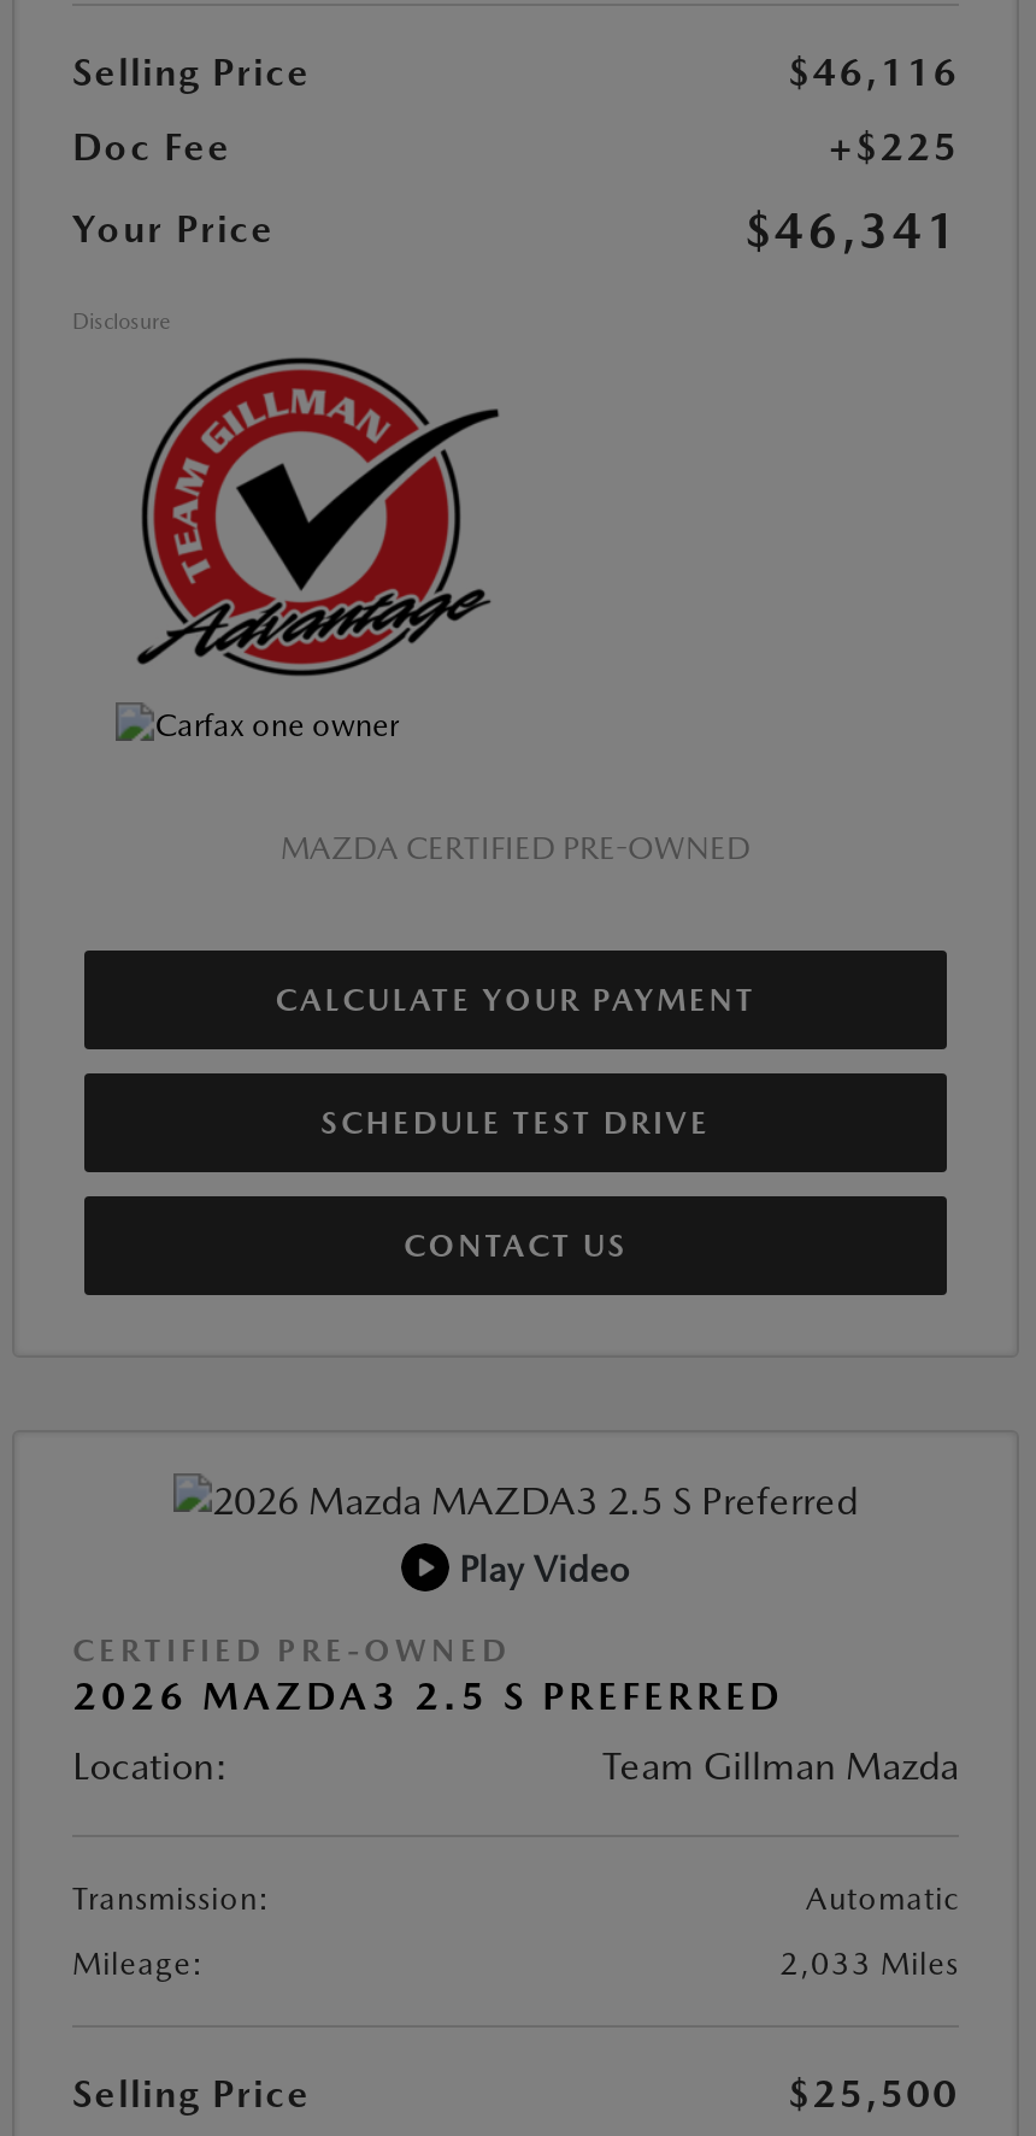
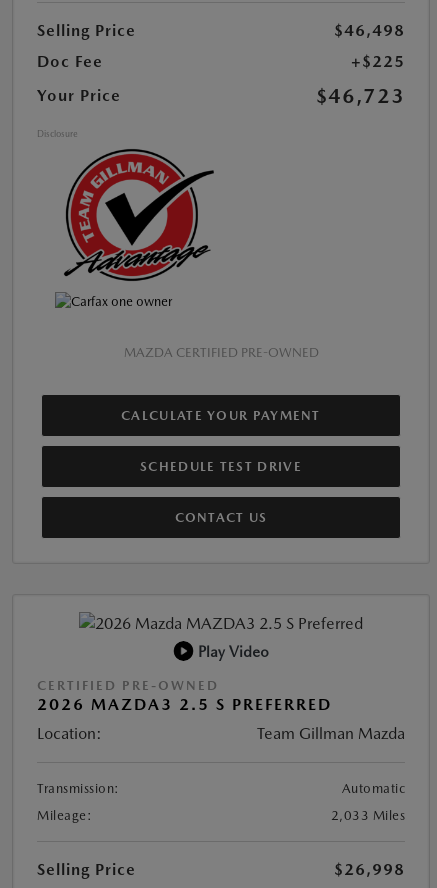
[788,50,959,96] $46,116 -> [334,21,405,40] $46,498
[744,202,959,260] $46,341 -> [316,84,405,108] $46,723
[788,2071,959,2117] $25,500 -> [334,860,405,879] $26,998

